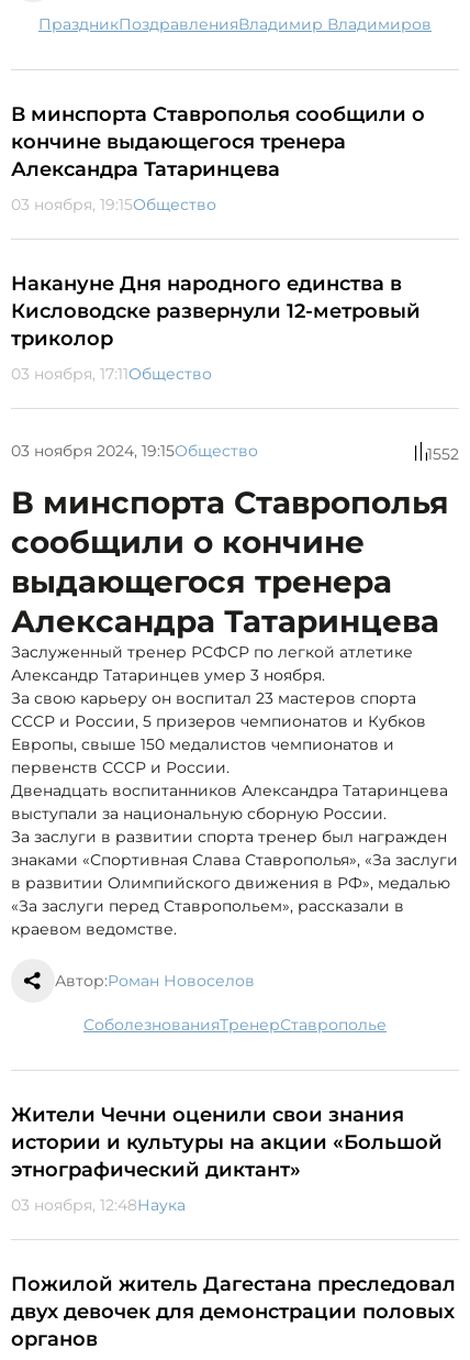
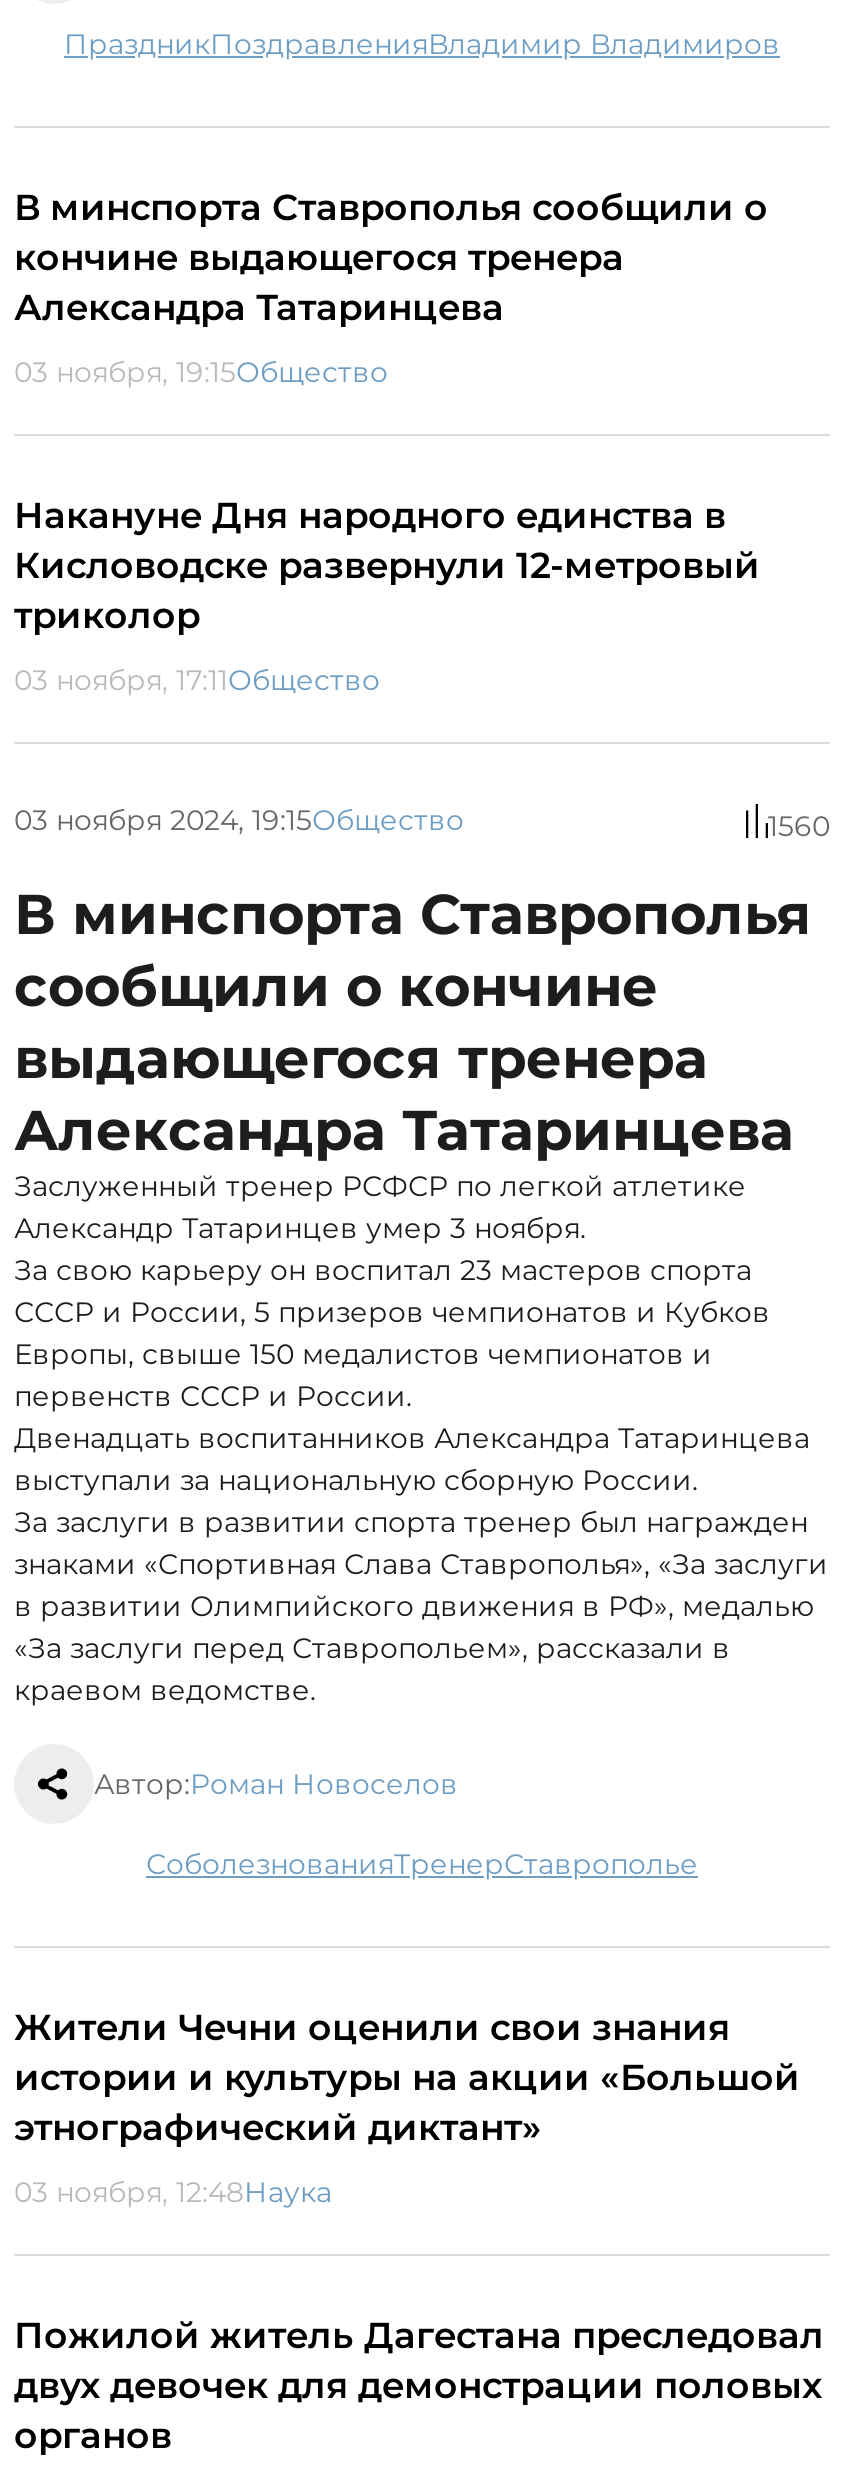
[427,444,459,464] 1552 -> [768,807,830,843] 1560

